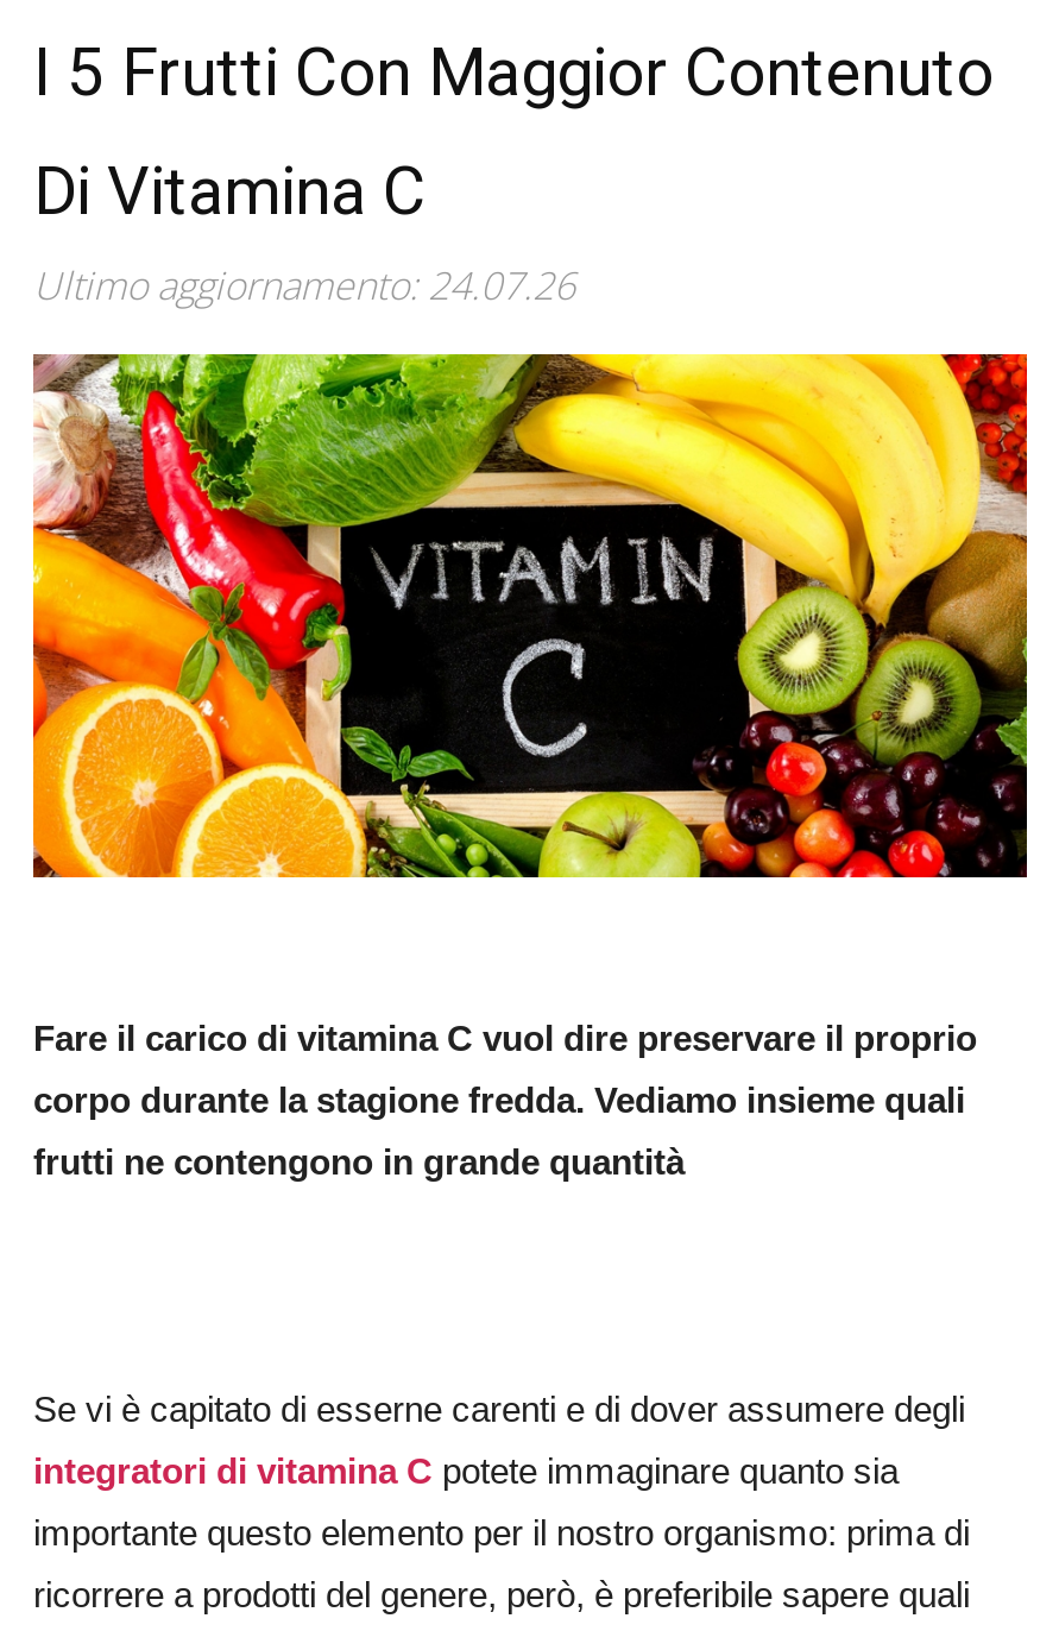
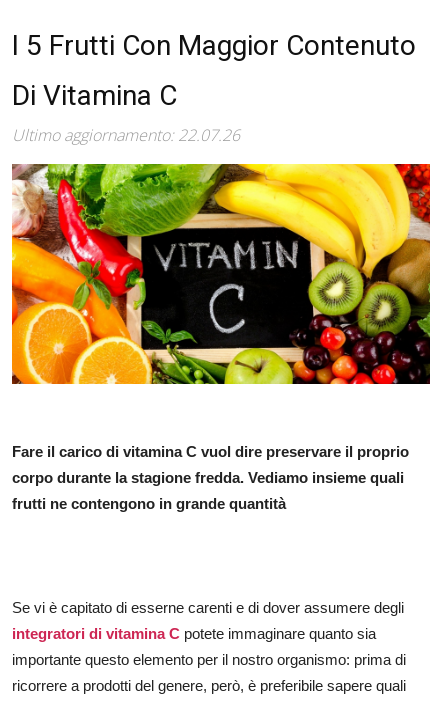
[33,259,575,311] Ultimo aggiornamento: 24.07.26 -> [12,124,240,146] Ultimo aggiornamento: 22.07.26

